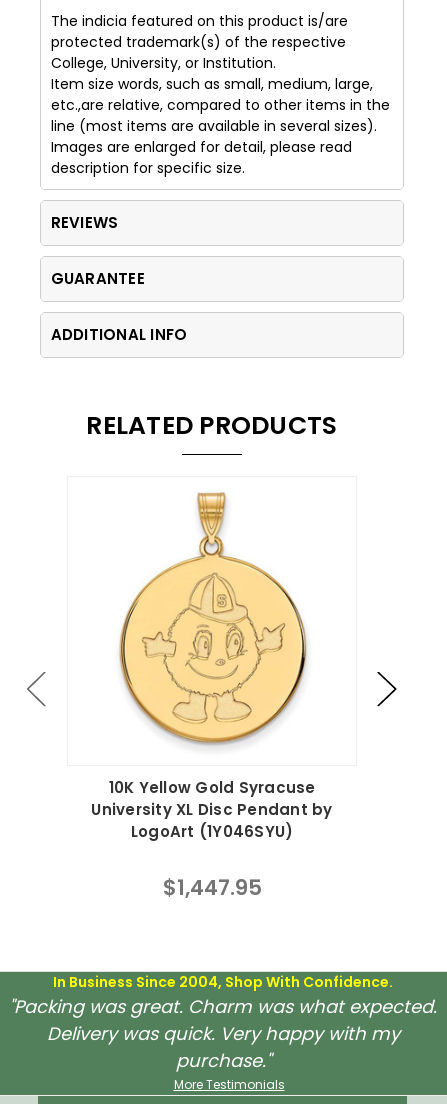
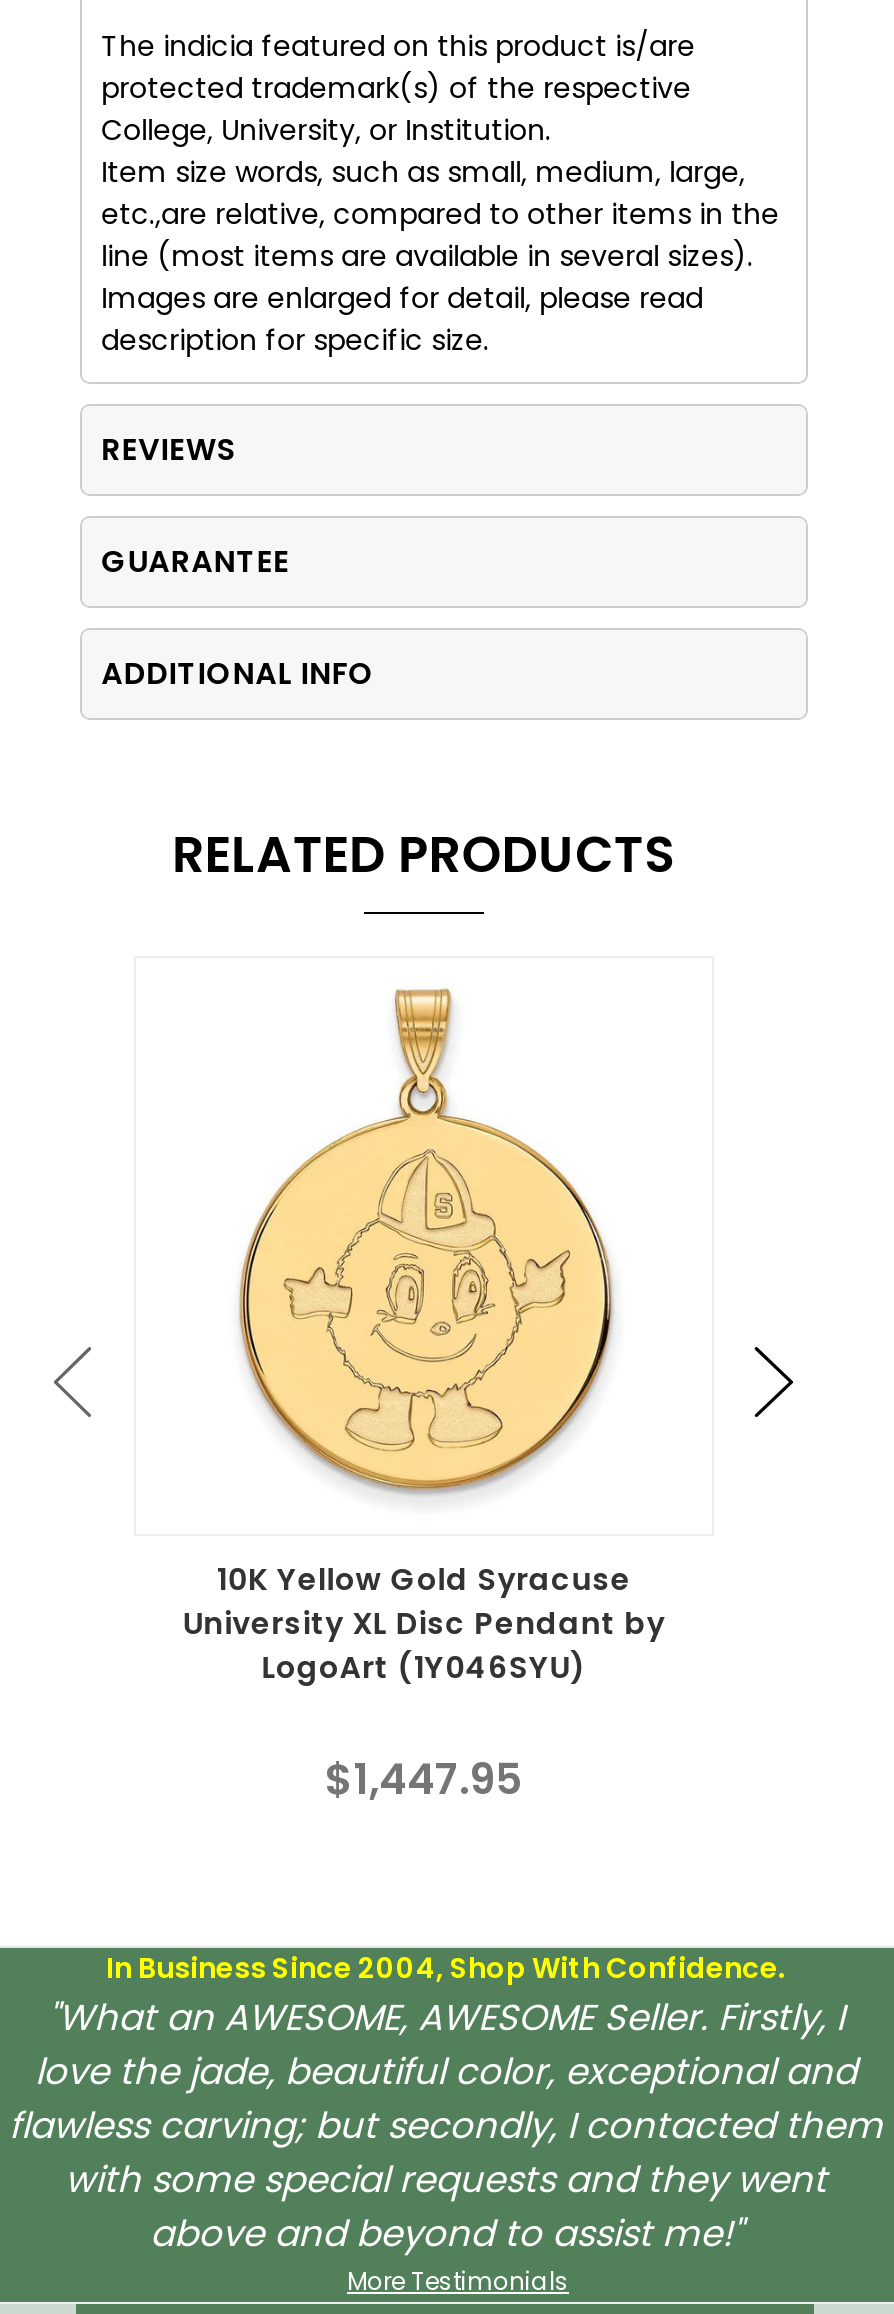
[9,994,437,1073] "Packing was great. Charm was what expected. | Delivery was quick. Very happy with my | purchase." -> [9,1991,883,2257] "What an AWESOME, AWESOME Seller. Firstly, I | love the jade, beautiful color, exceptional and | flawless carving; but secondly, I contacted them | with some special requests and they went | above and beyond to assist me!"

